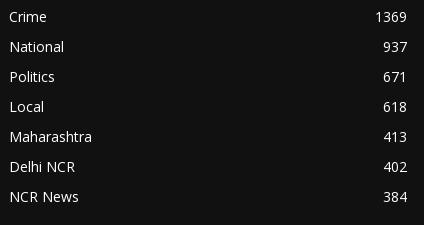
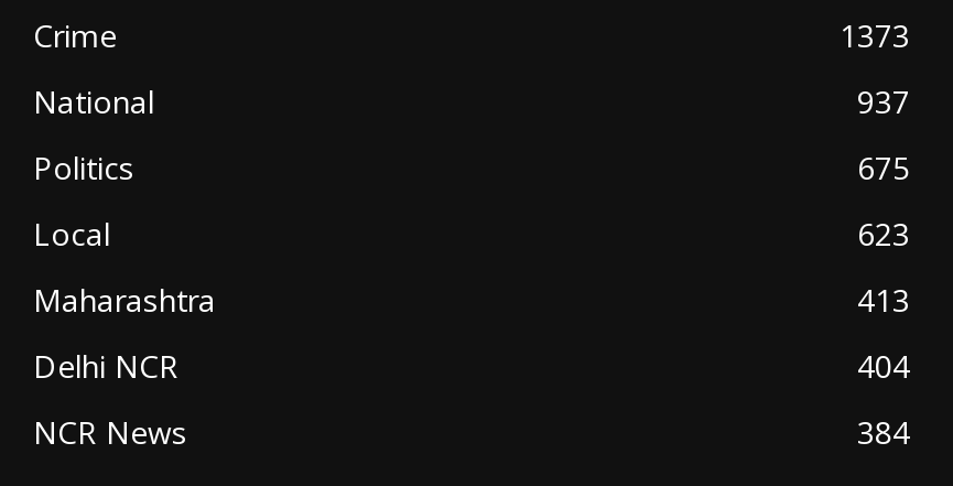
[375,7,407,26] 1369 -> [840,15,910,56] 1373
[383,67,407,86] 671 -> [857,147,910,189] 675
[383,97,407,116] 618 -> [857,213,910,255] 623
[383,157,407,176] 402 -> [857,345,910,387] 404

